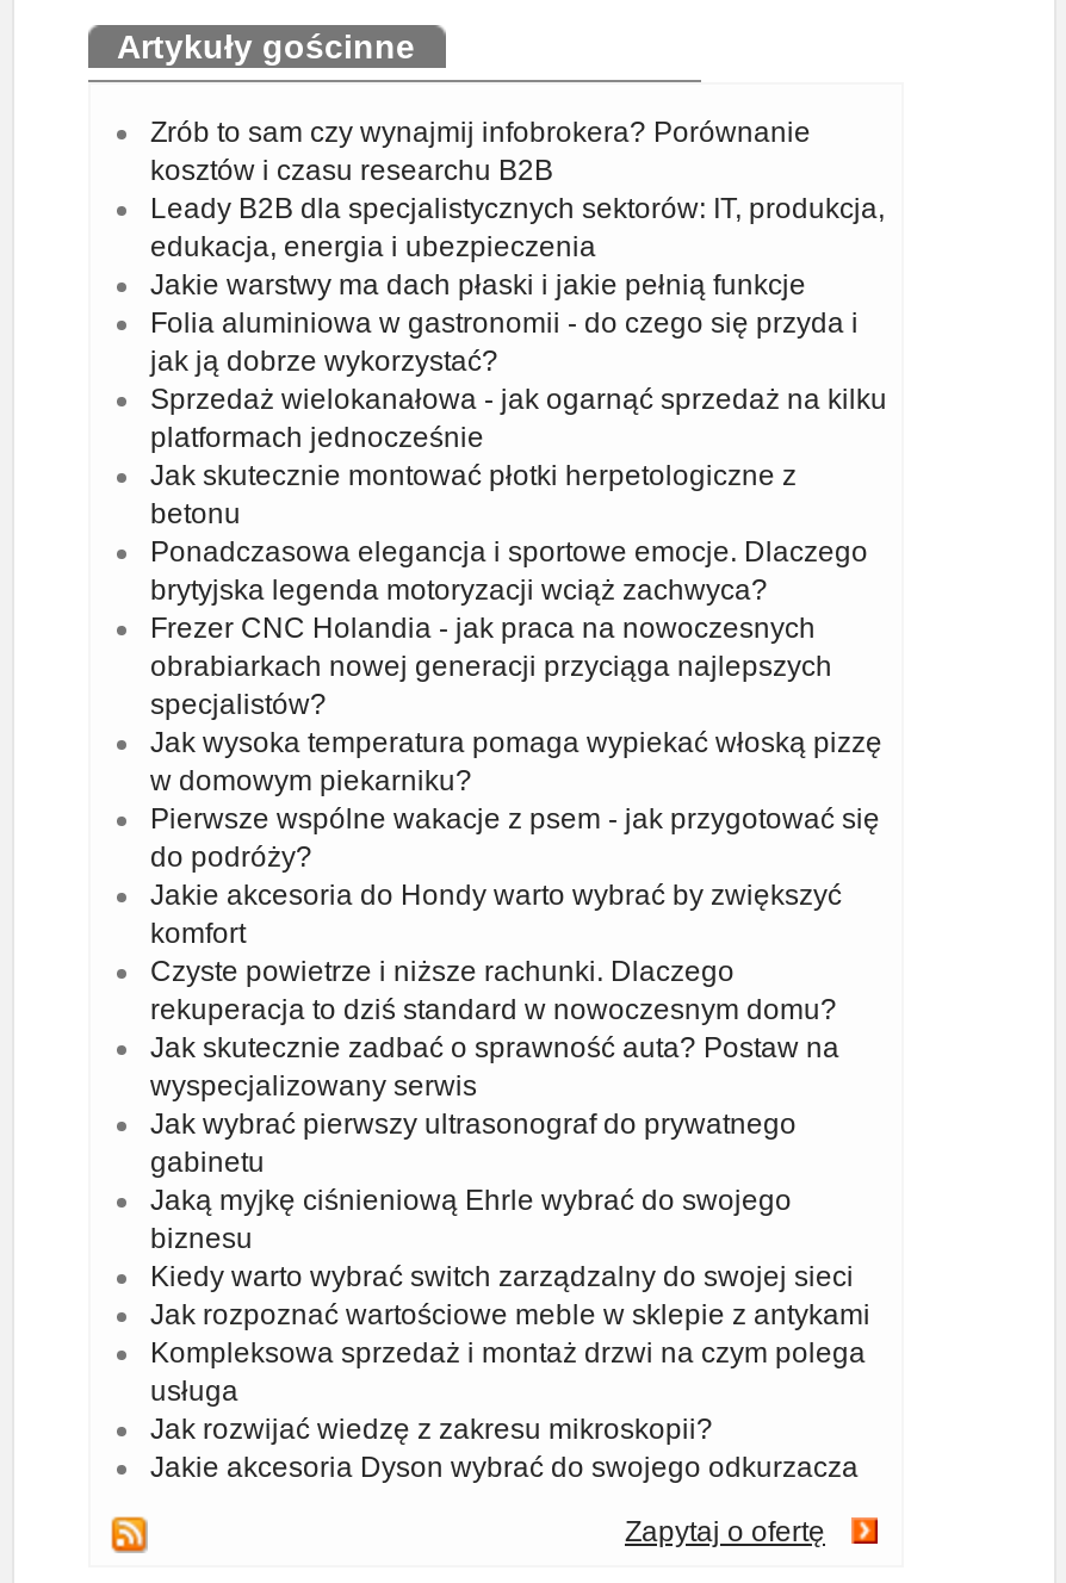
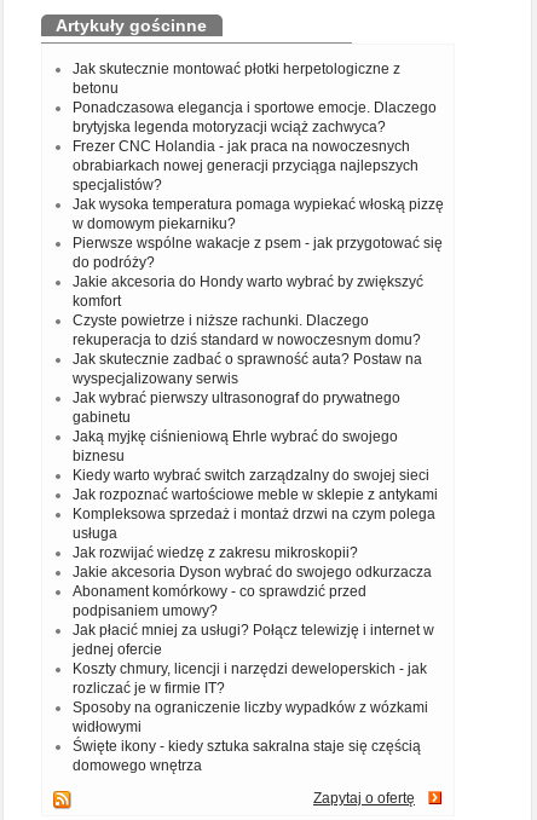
[150,115,887,454] Zrób to sam czy wynajmij infobrokera? Porównanie | kosztów i czasu researchu B2B | Leady B2B dla specjalistycznych sektorów: IT, produkcja, | edukacja, energia i ubezpieczenia | Jakie warstwy ma dach płaski i jakie pełnią funkcje | Folia aluminiowa w gastronomii - do czego się przyda i | jak ją dobrze wykorzystać? | Sprzedaż wielokanałowa - jak ogarnąć sprzedaż na kilku | platformach jednocześnie -> none
moved [150,458,882,1484] -> [73,60,444,580]: Jak skutecznie montować płotki herpetologiczne z | betonu | Ponadczasowa elegancja i sportowe emocje. Dlaczego | ... | Jak rozwijać wiedzę z zakresu mikroskopii? | Jakie akcesoria Dyson wybrać do swojego odkurzacza
none -> [73,583,434,774] Abonament komórkowy - co sprawdzić przed | podpisaniem umowy? | Jak płacić mniej za usługi? Połącz telewizję i internet w | jednej ofercie | Koszty chmury, licencji i narzędzi deweloperskich - jak | rozliczać je w firmie IT? | Sposoby na ograniczenie liczby wypadków z wózkami | widłowymi | Święte ikony - kiedy sztuka sakralna staje się częścią | domowego wnętrza

